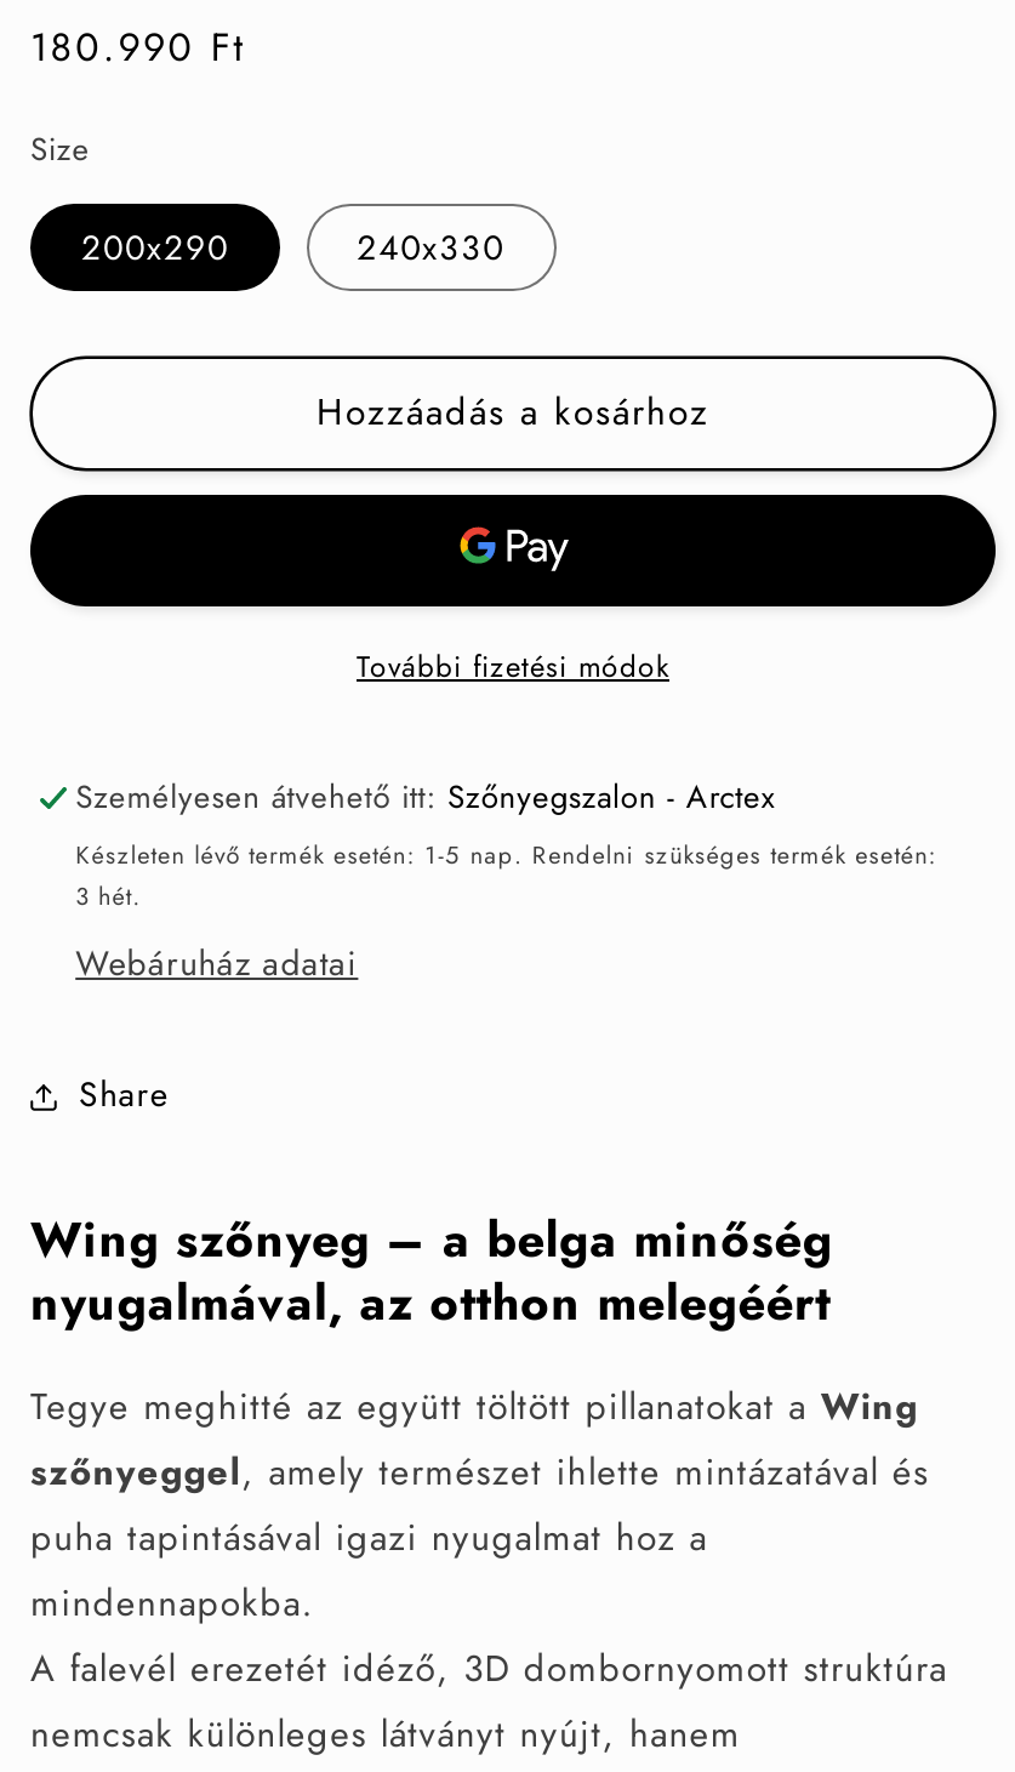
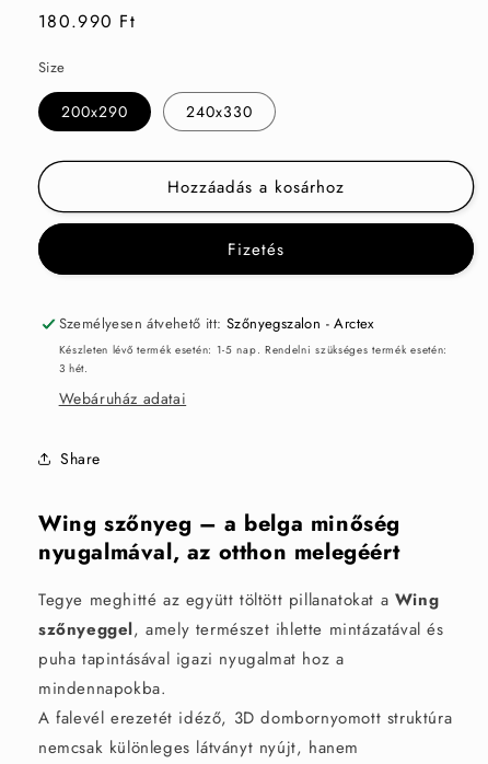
[357,644,669,688] További fizetési módok -> [228,238,284,262] Fizetés

